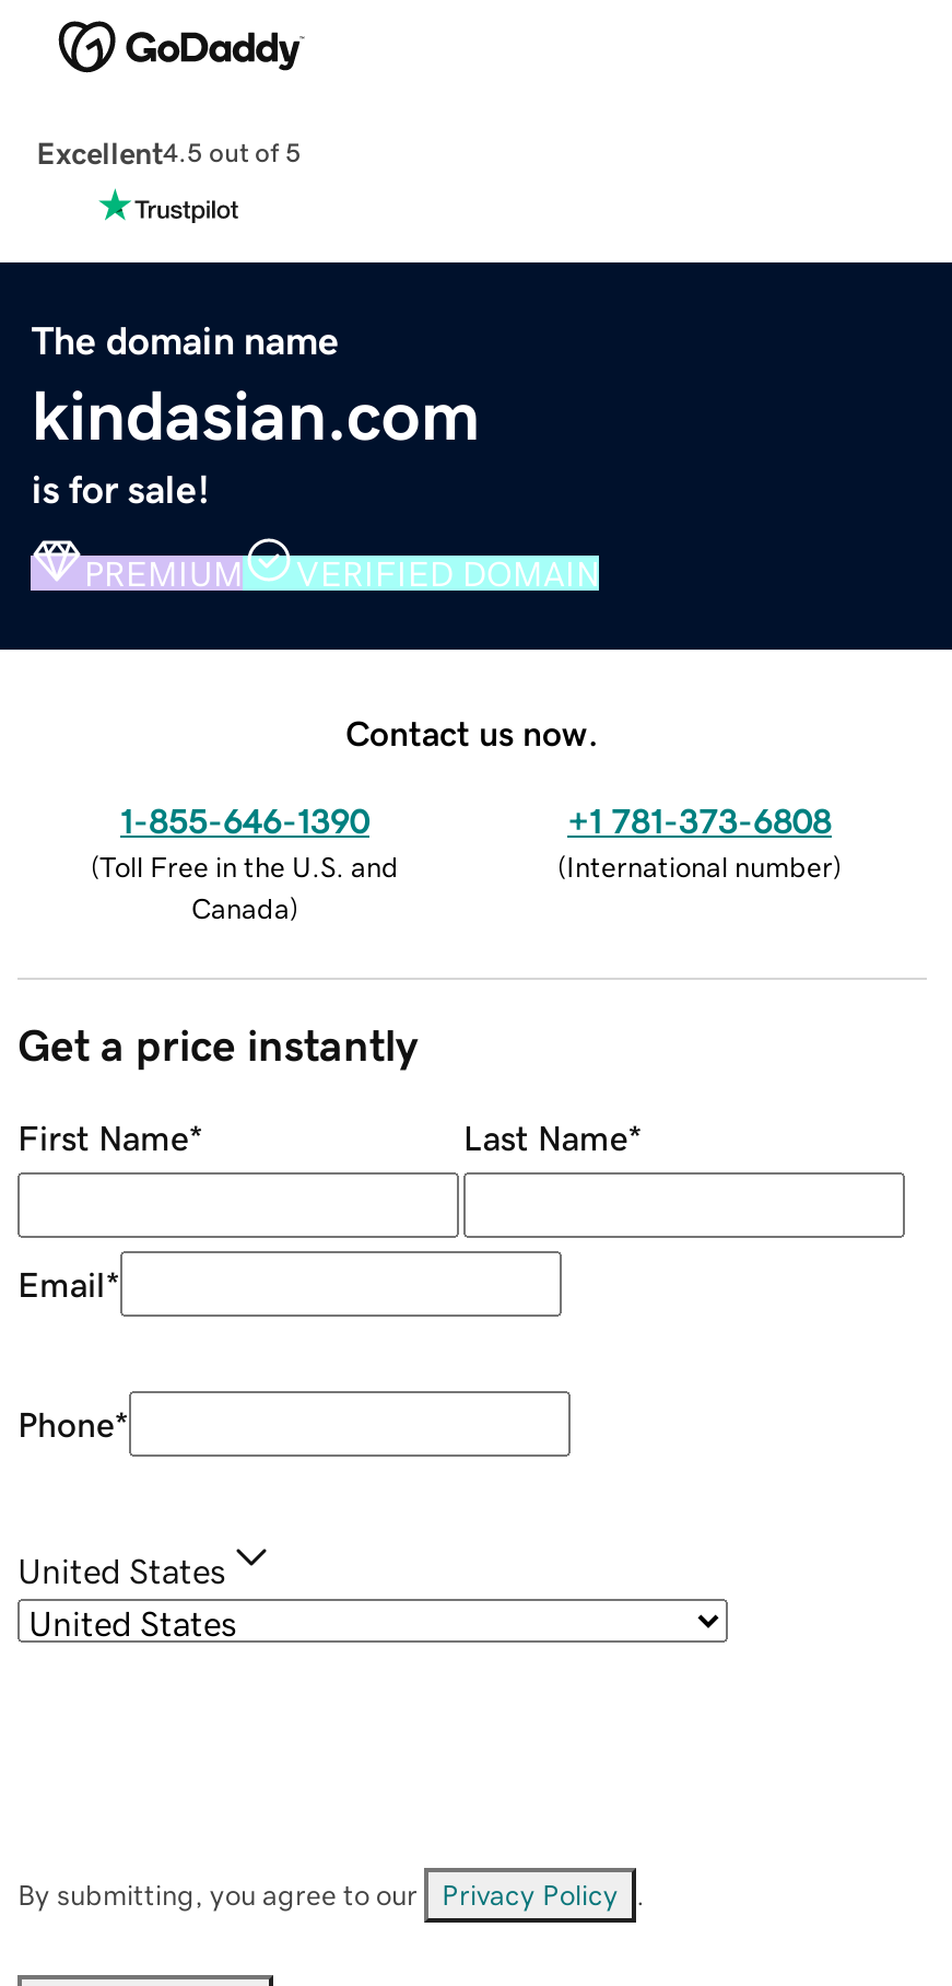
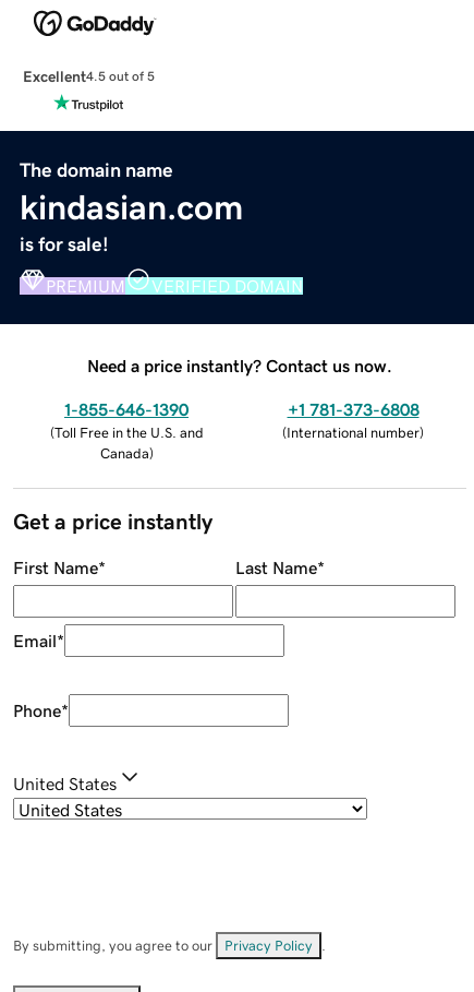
[345,714,599,749] Contact us now. -> [87,356,392,374] Need a price instantly? Contact us now.

